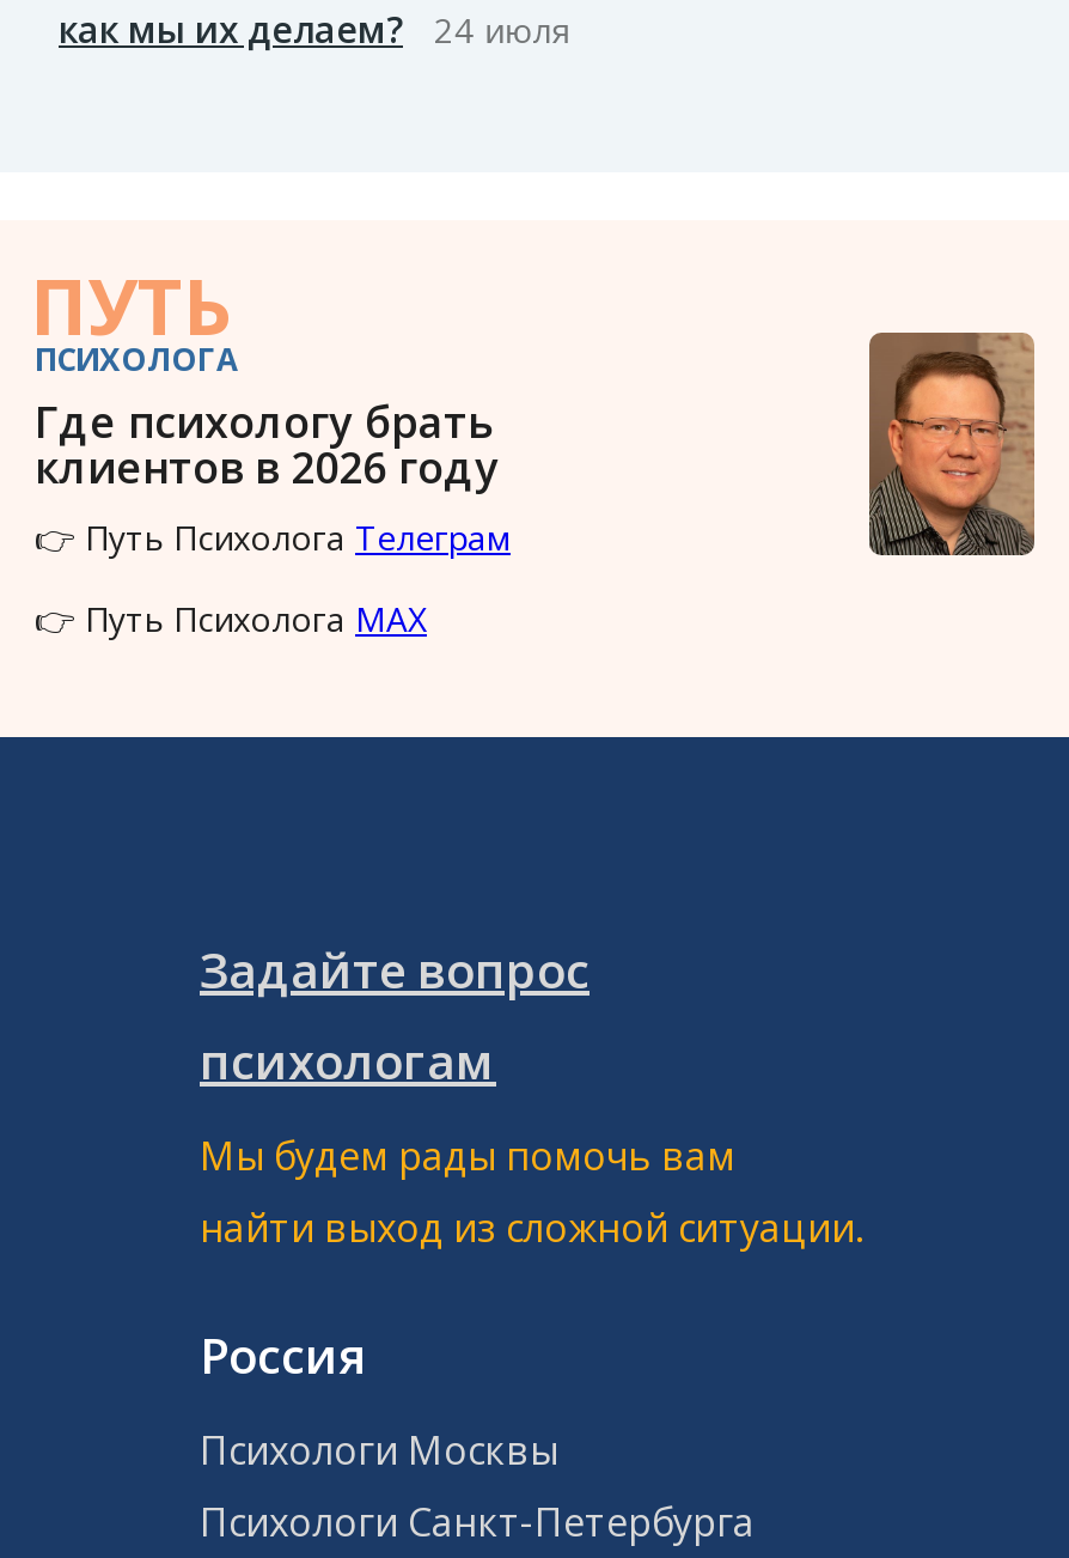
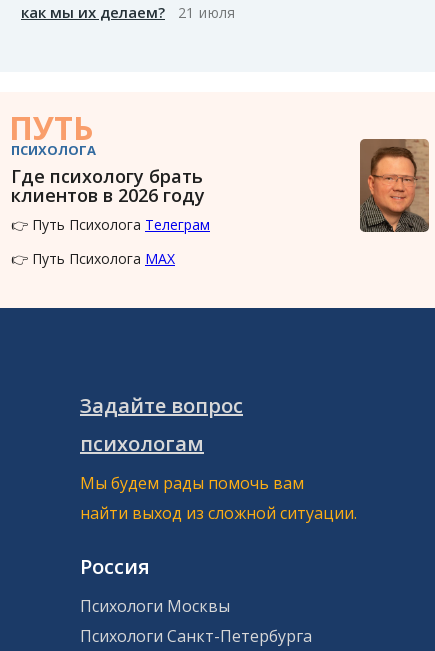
[59,6,572,54] как мы их делаем? 24 июля -> [21,2,236,22] как мы их делаем? 21 июля

